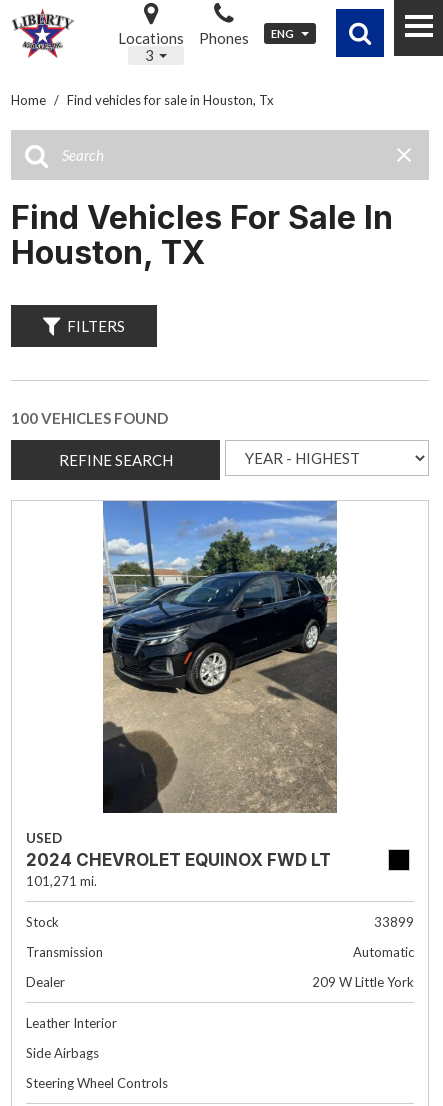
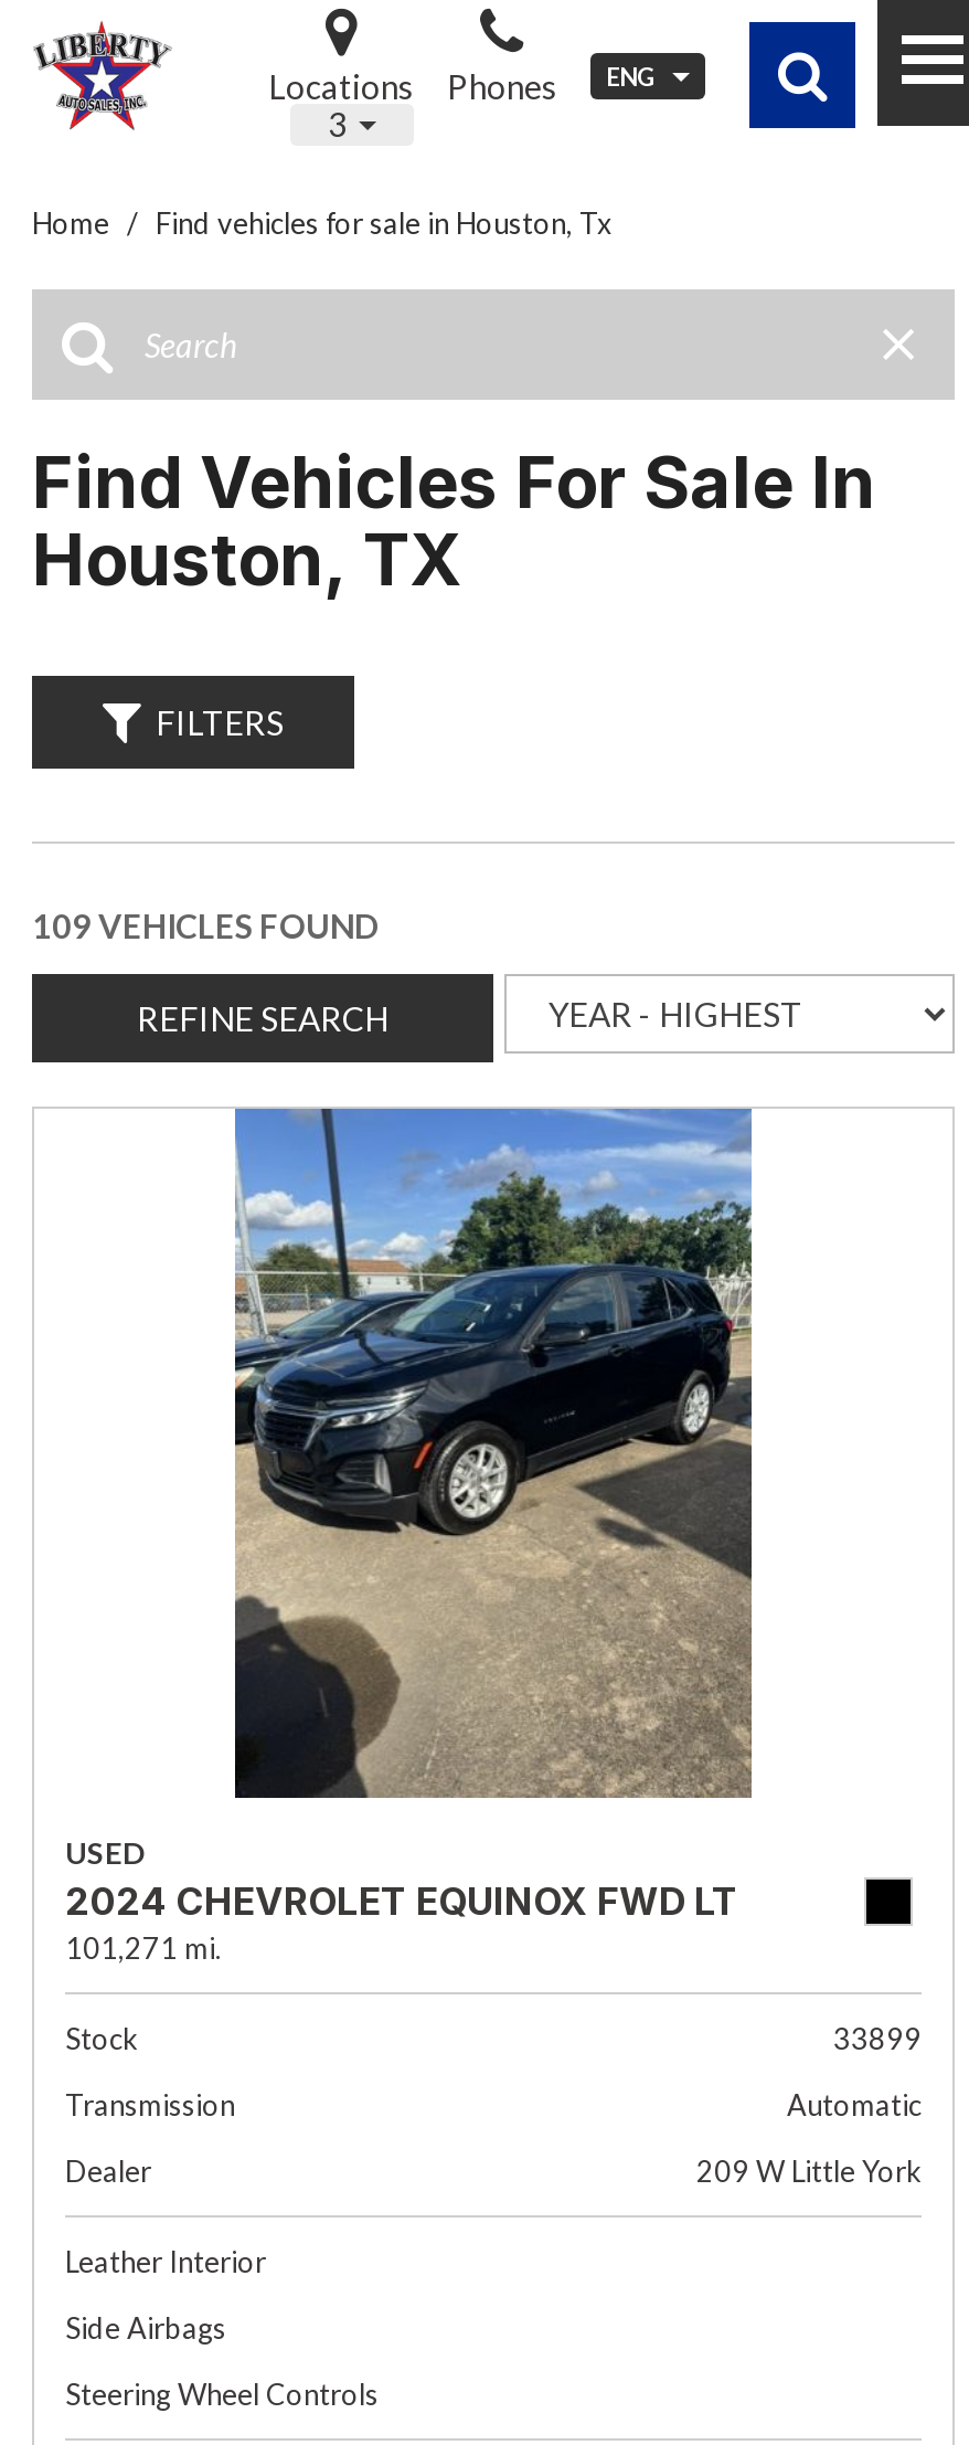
[11,409,168,427] 100 VEHICLES FOUND -> [32,906,379,945] 109 VEHICLES FOUND

